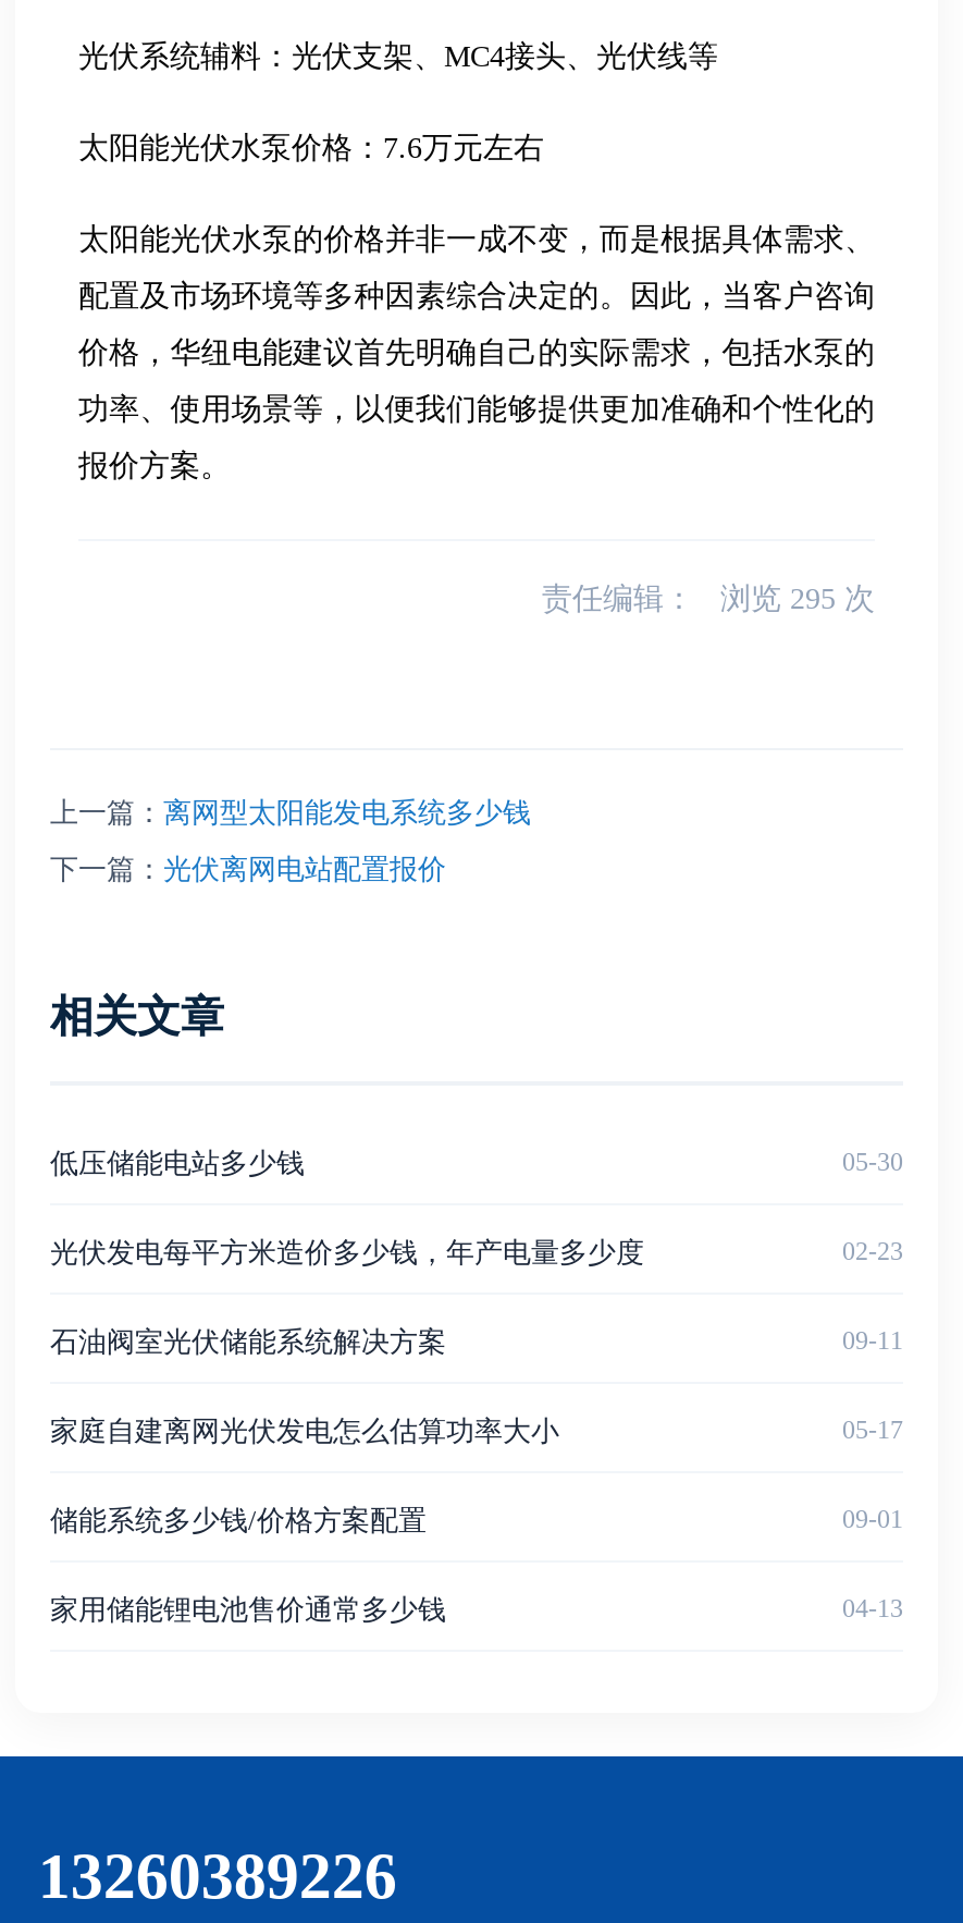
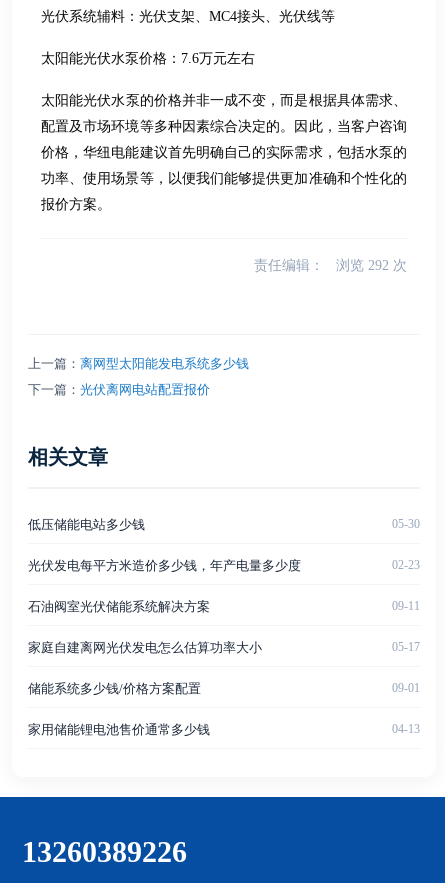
[542,581,875,614] 责任编辑：浏览295次 -> [254,257,407,272] 责任编辑：浏览292次

